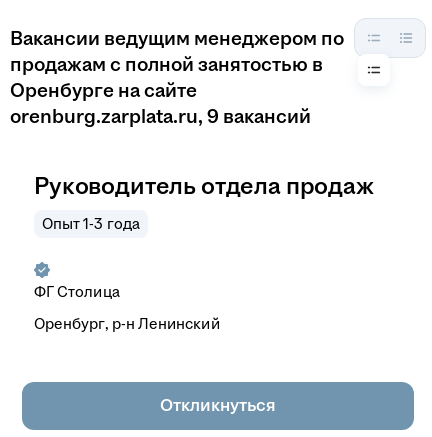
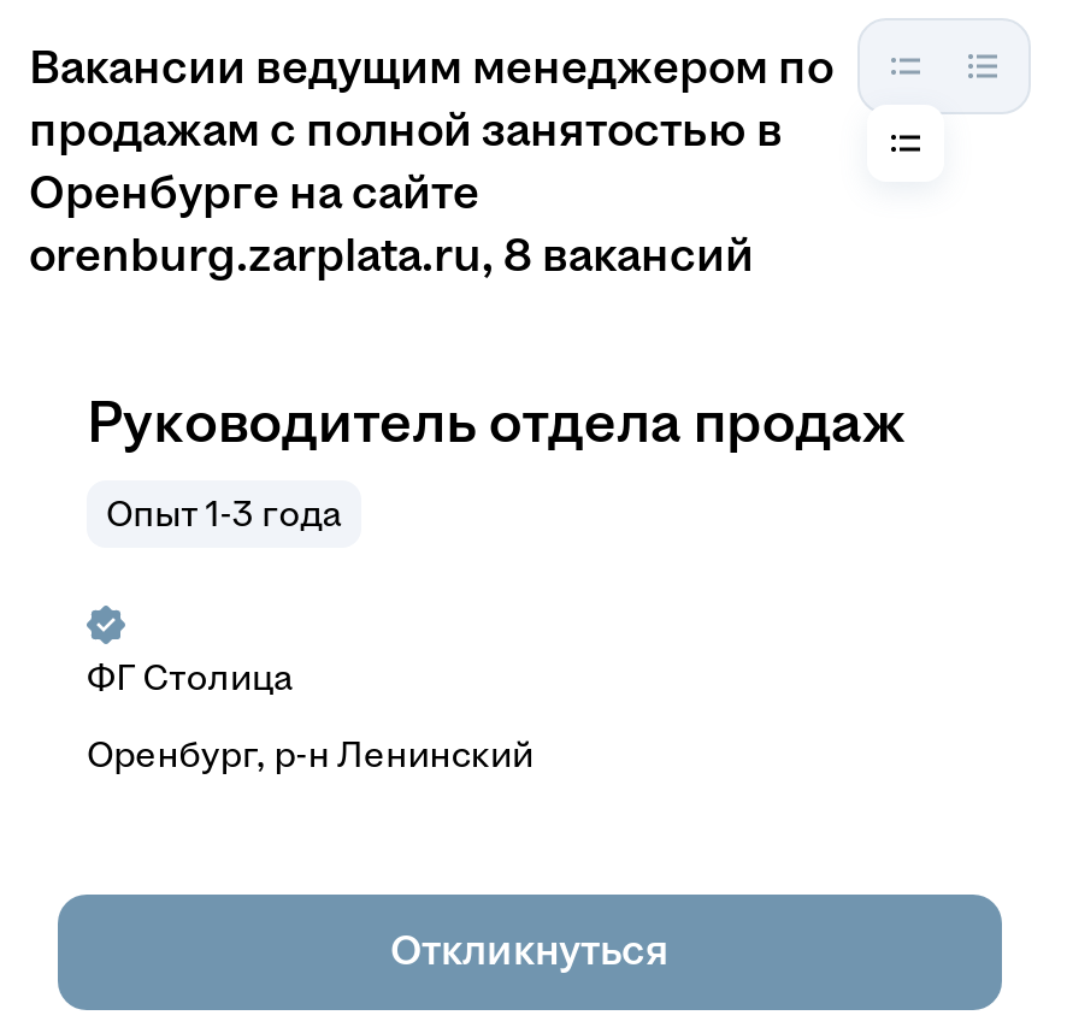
[10,106,311,127] orenburg.zarplata.ru, 9 вакансий -> [29,230,754,281] orenburg.zarplata.ru, 8 вакансий

